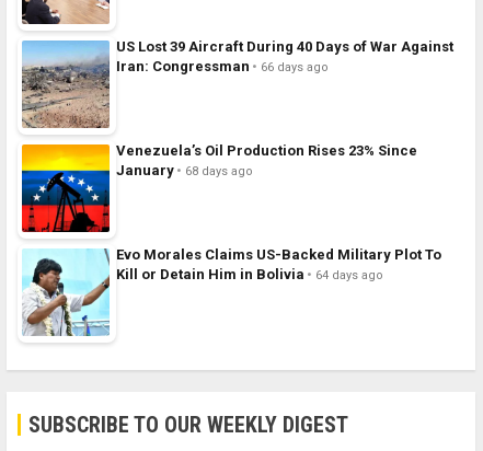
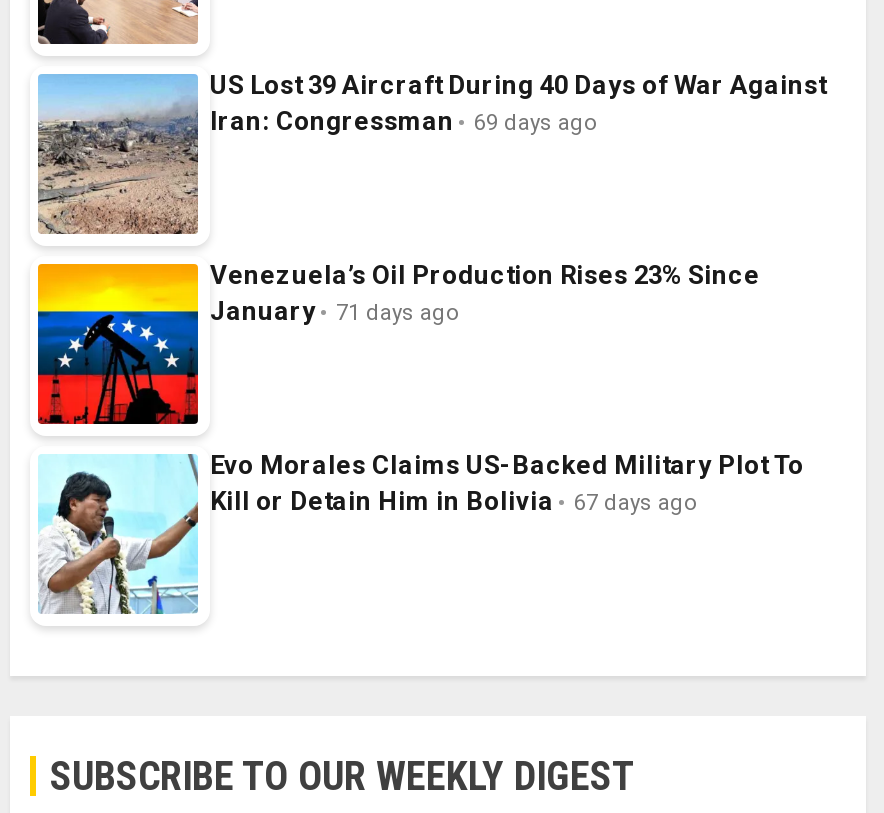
[116,58,329,75] Iran: Congressman 66 days ago -> [210,107,598,137] Iran: Congressman 69 days ago
[116,162,253,179] January 68 days ago -> [210,297,460,327] January 71 days ago
[116,266,383,283] Kill or Detain Him in Bolivia 64 days ago -> [210,487,698,517] Kill or Detain Him in Bolivia 67 days ago

